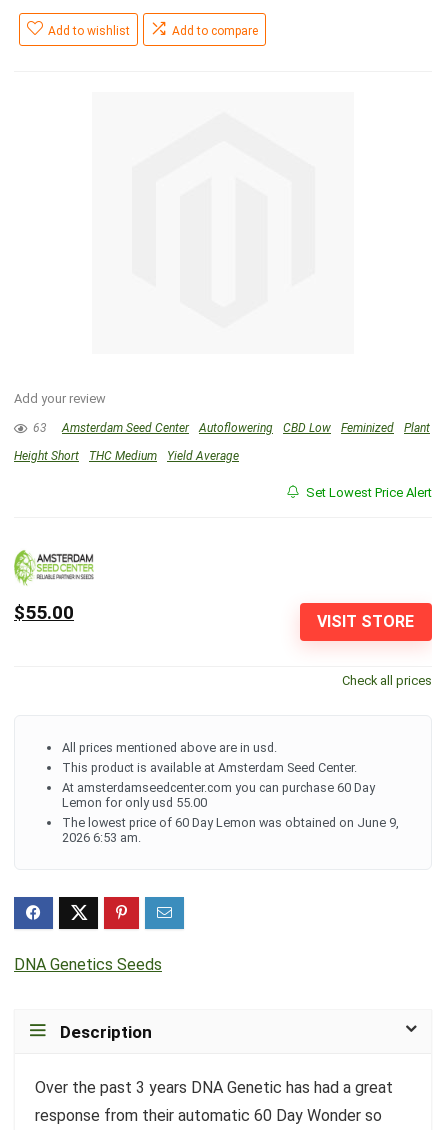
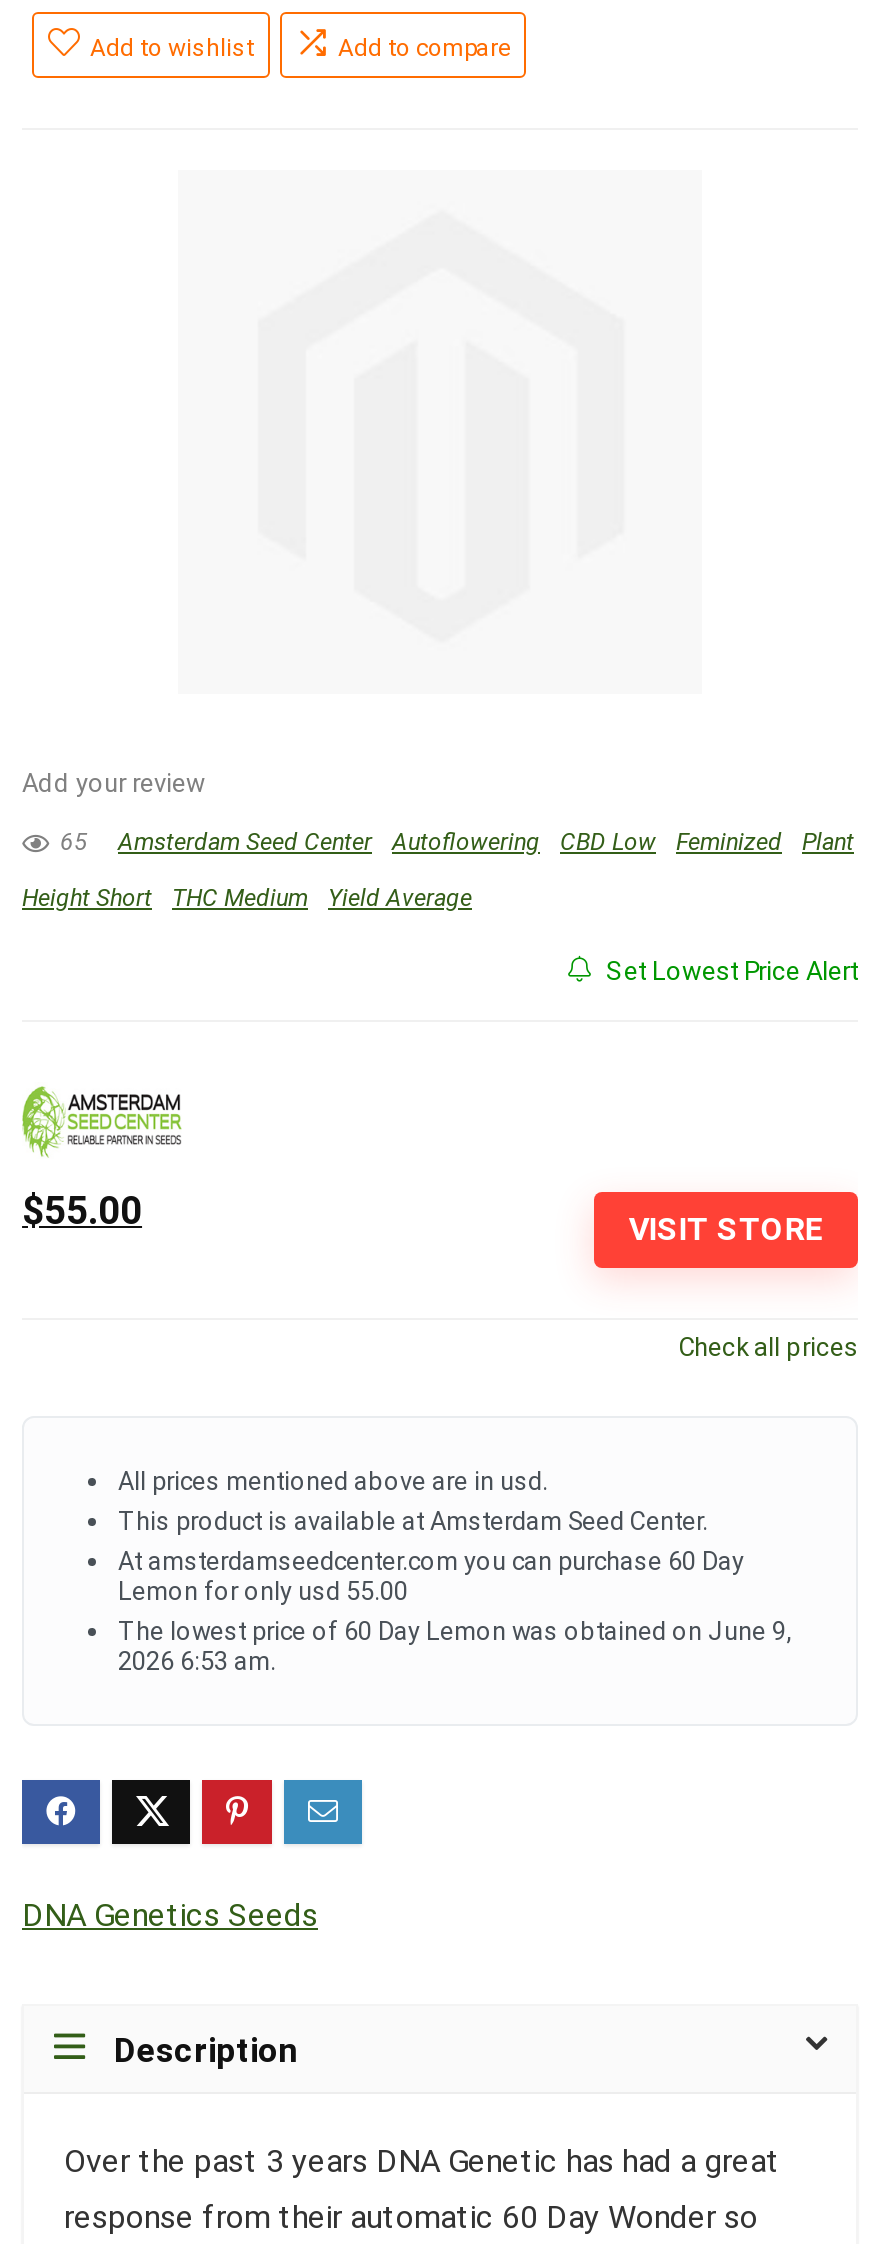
[33,421,430,435] 63 Amsterdam Seed Center Autoflowering CBD Low Feminized Plant -> [60,828,854,856] 65 Amsterdam Seed Center Autoflowering CBD Low Feminized Plant

